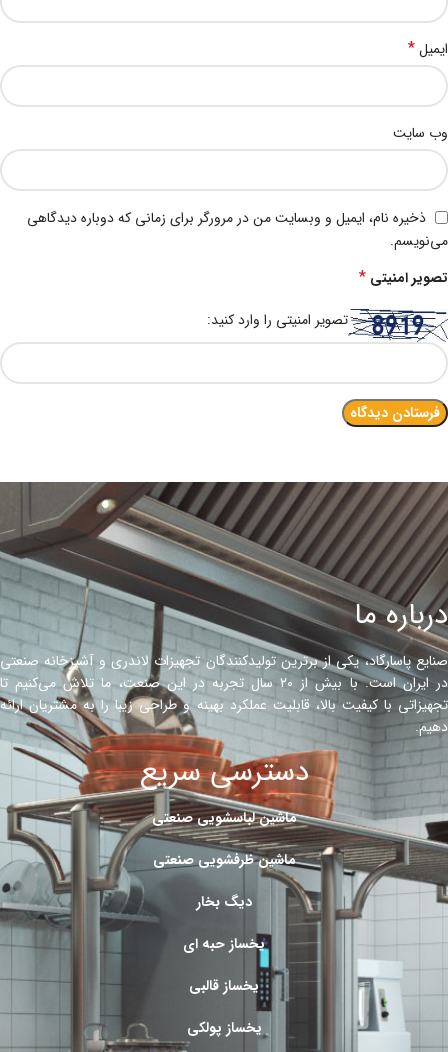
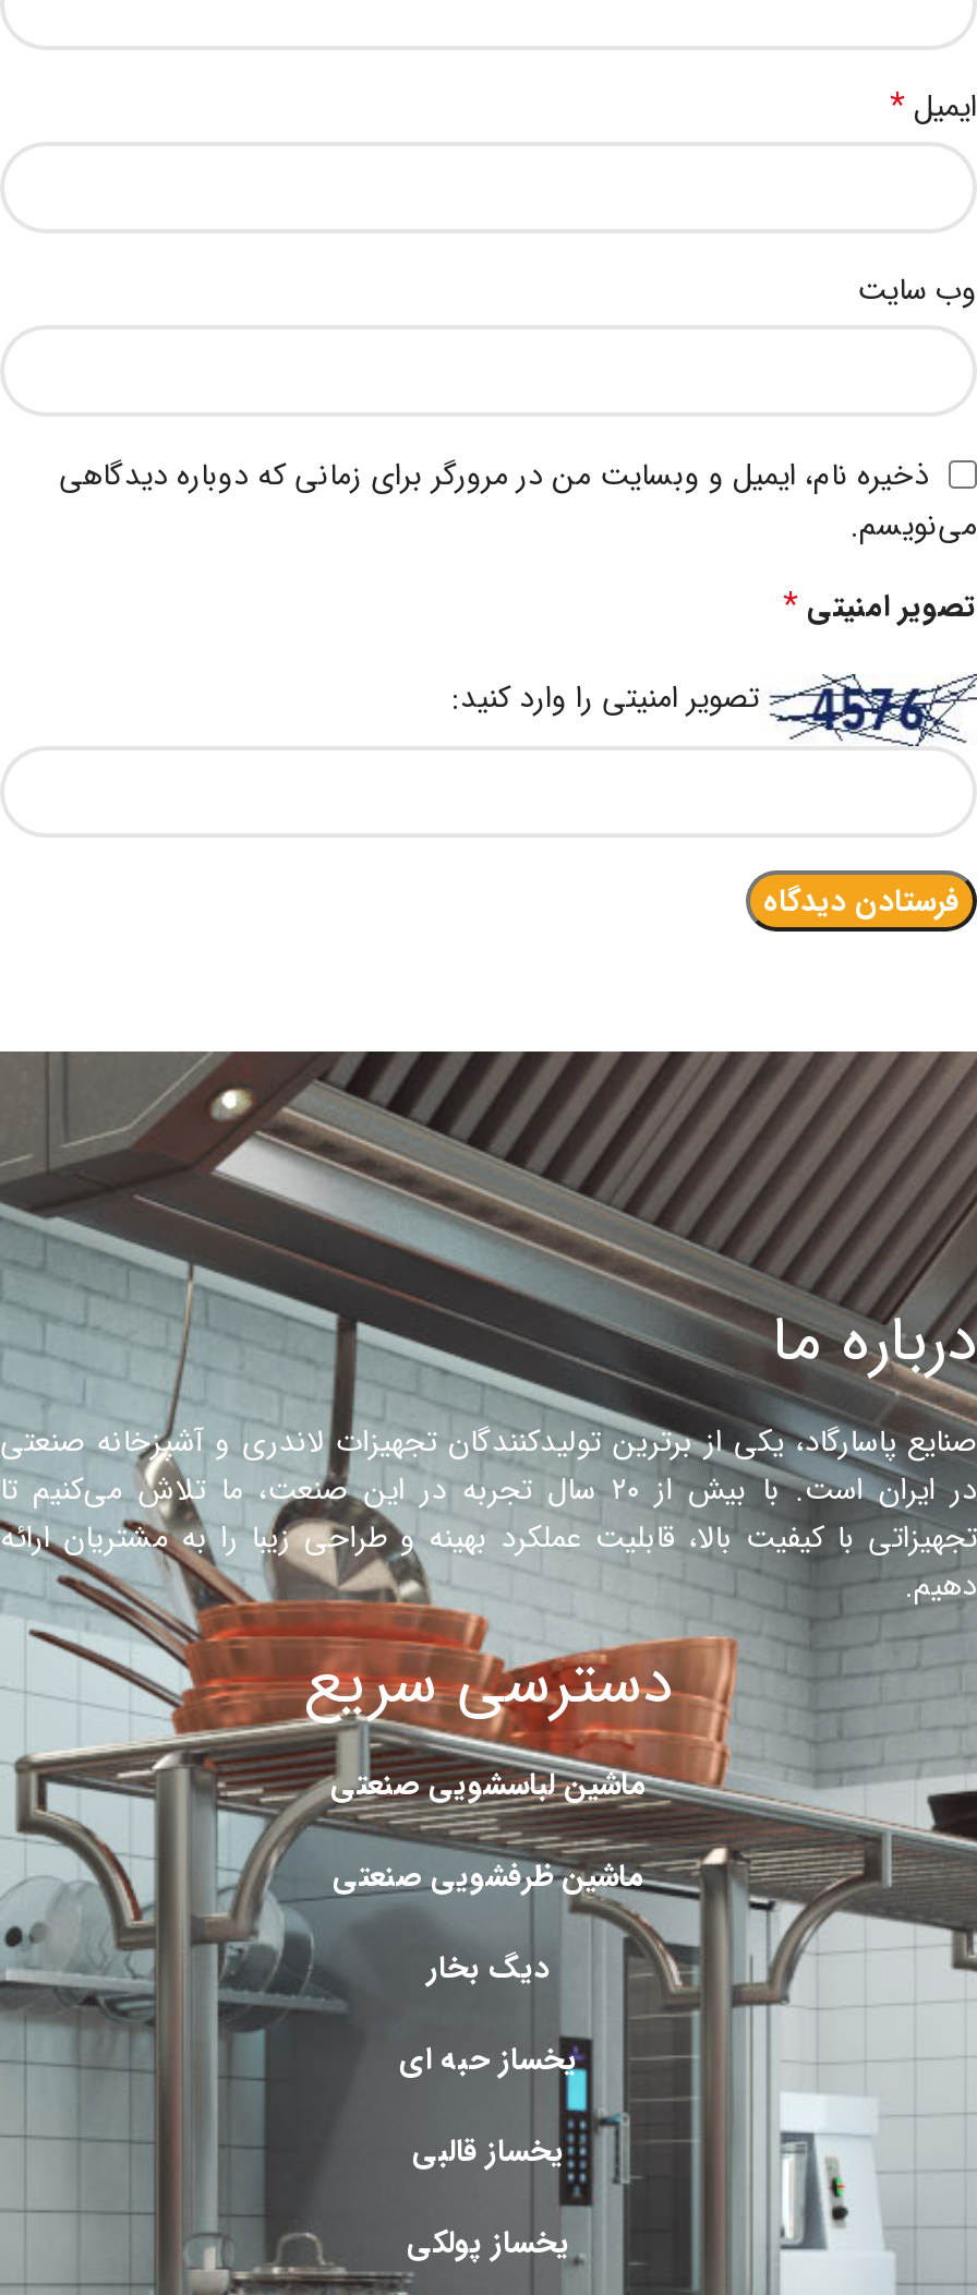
[348,308,445,342] [image] -> [761,672,970,746] [image]

